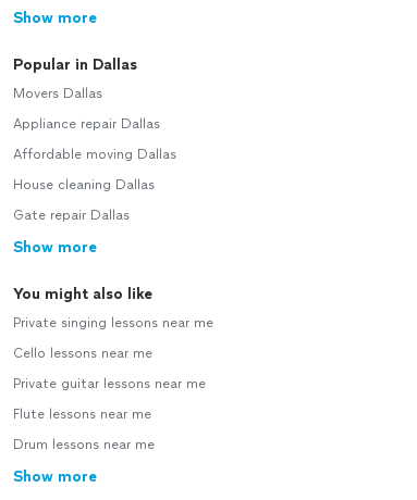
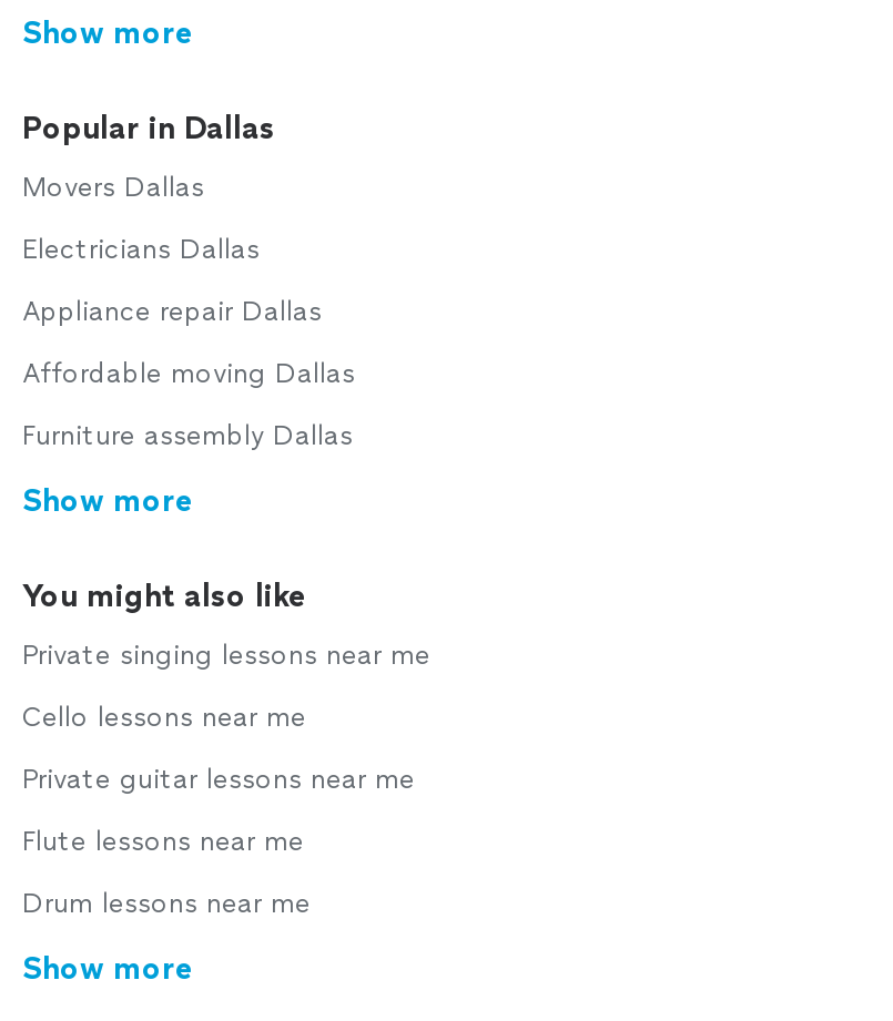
none -> [22,234,260,265] Electricians Dallas
moved [13,116,176,162] -> [22,296,355,389]: Appliance repair Dallas | Affordable moving Dallas
[13,177,155,223] House cleaning Dallas | Gate repair Dallas -> [22,420,353,451] Furniture assembly Dallas

